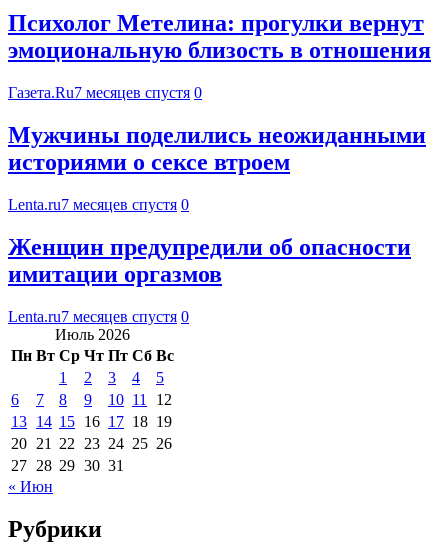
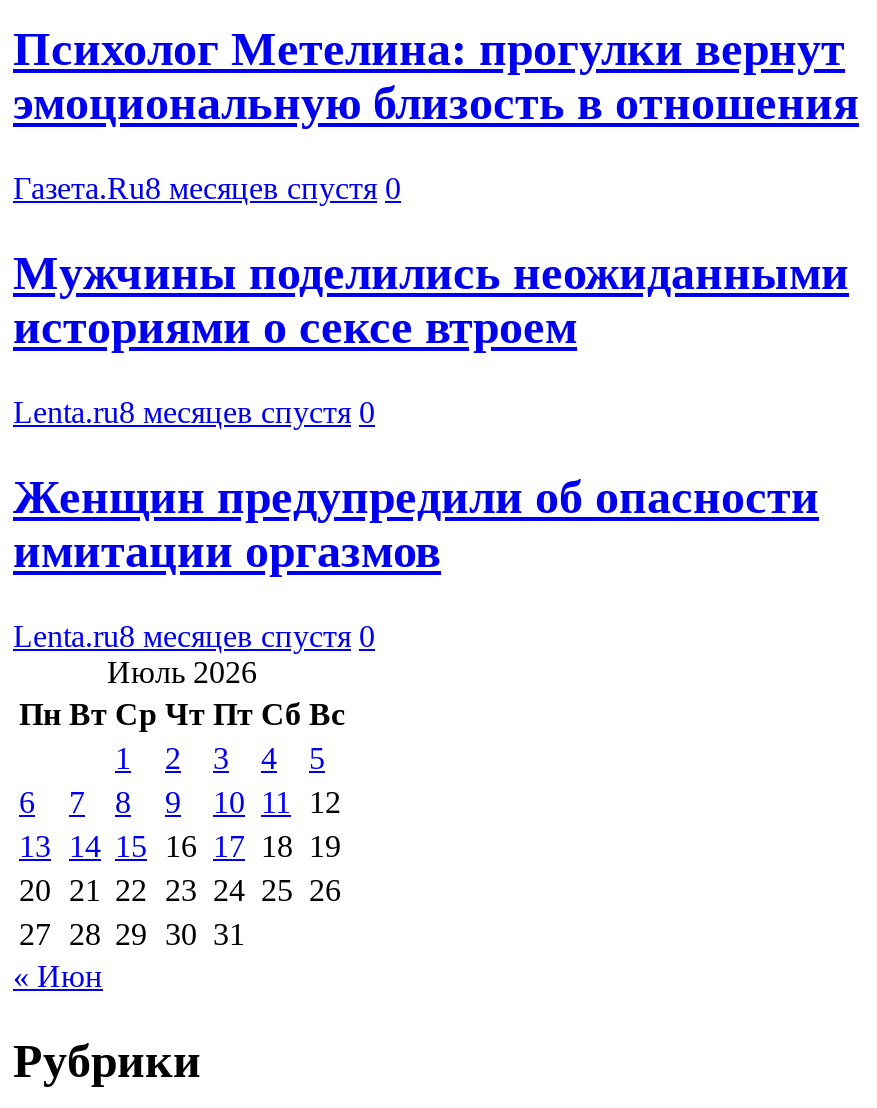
[8,84,202,101] Газета.Ru7 месяцев спустя 0 -> [13,171,401,205] Газета.Ru8 месяцев спустя 0
[8,196,189,213] Lenta.ru7 месяцев спустя 0 -> [13,395,375,429] Lenta.ru8 месяцев спустя 0
[8,308,189,325] Lenta.ru7 месяцев спустя 0 -> [13,619,375,653] Lenta.ru8 месяцев спустя 0

